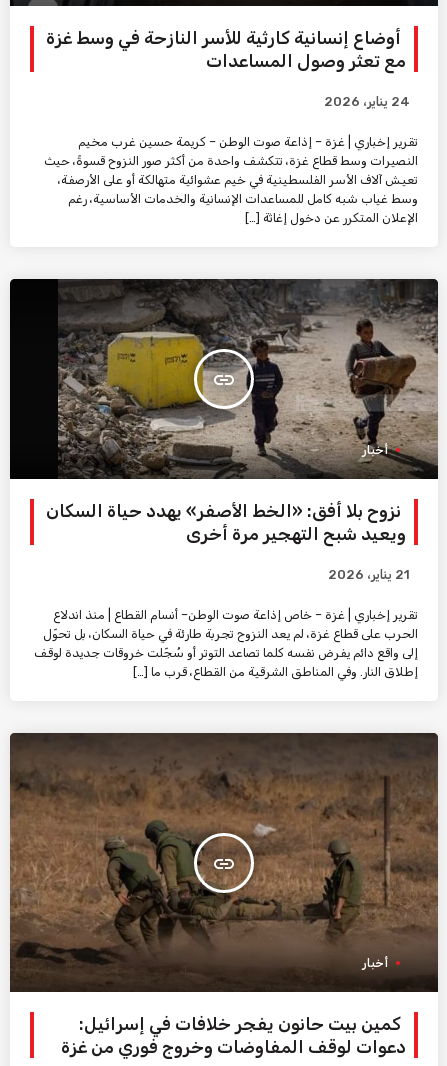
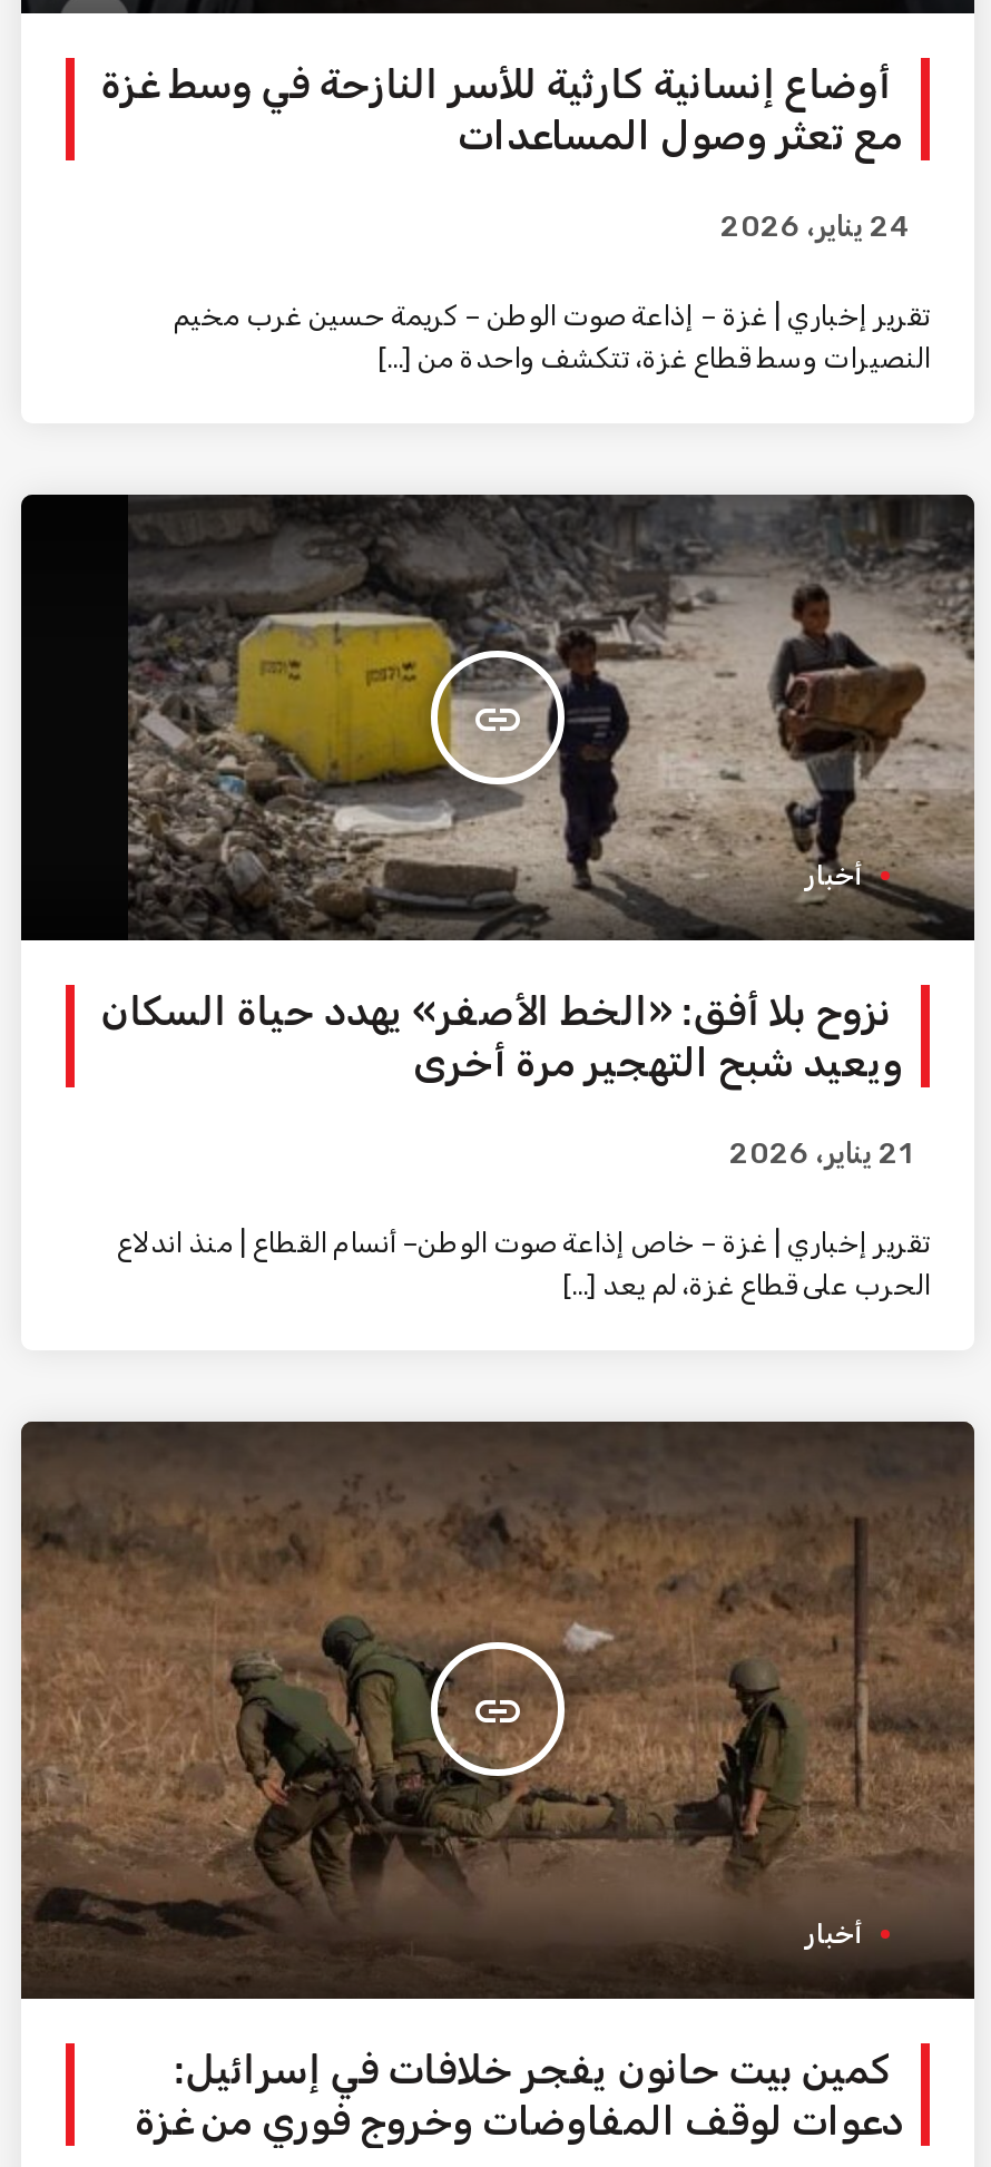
[44,153,418,225] النصيرات وسط قطاع غزة، تتكشف واحدة من أكثر صور النزوح قسوةً، حيث | تعيش آلاف الأسر الفلسطينية في خيم عشوائية متهالكة أو على الأرصفة، | وسط غياب شبه كامل للمساعدات الإنسانية والخدمات الأساسية، رغم | الإعلان المتكرر عن دخول إغاثة […] -> [377,341,930,374] النصيرات وسط قطاع غزة، تتكشف واحدة من […]
[34,626,418,679] الحرب على قطاع غزة، لم يعد النزوح تجربة طارئة في حياة السكان، بل تحوّل | إلى واقع دائم يفرض نفسه كلما تصاعد التوتر أو سُجّلت خروقات جديدة لوقف | إطلاق النار. وفي المناطق الشرقية من القطاع، قرب ما […] -> [562,1268,930,1301] الحرب على قطاع غزة، لم يعد […]

